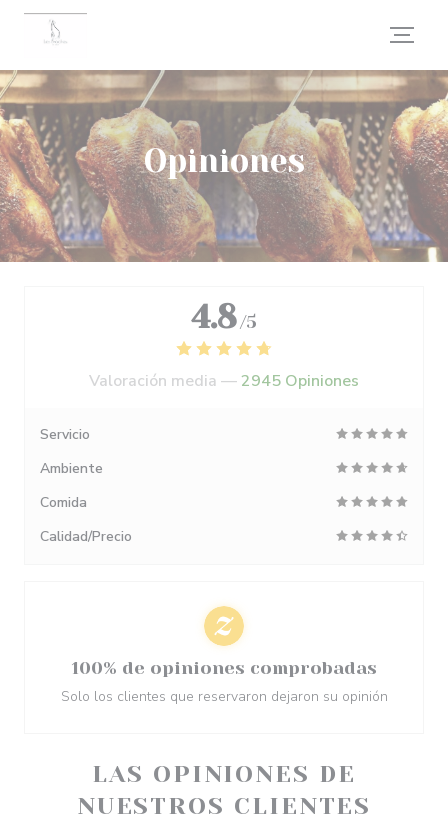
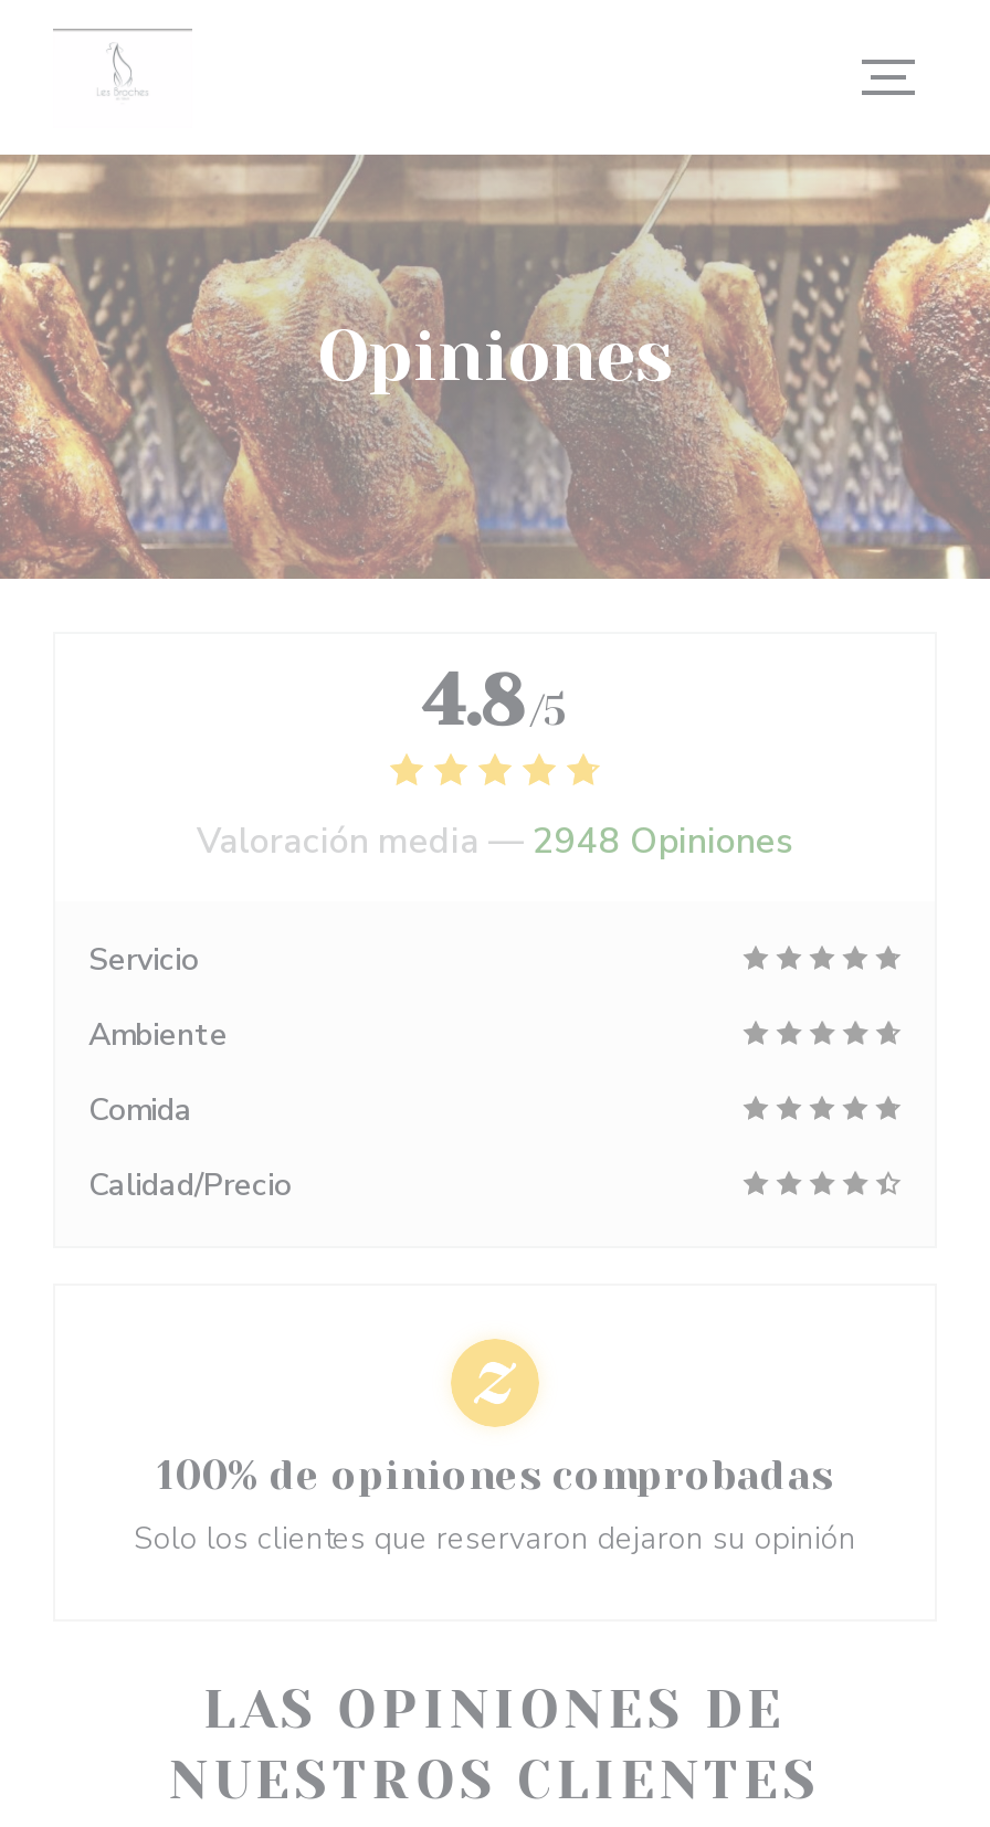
[89,370,359,392] Valoración media — 2945 Opiniones -> [197,817,793,866] Valoración media — 2948 Opiniones

